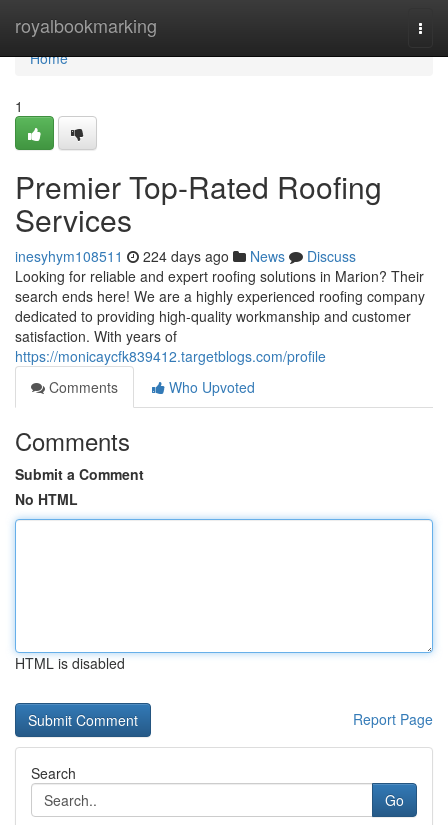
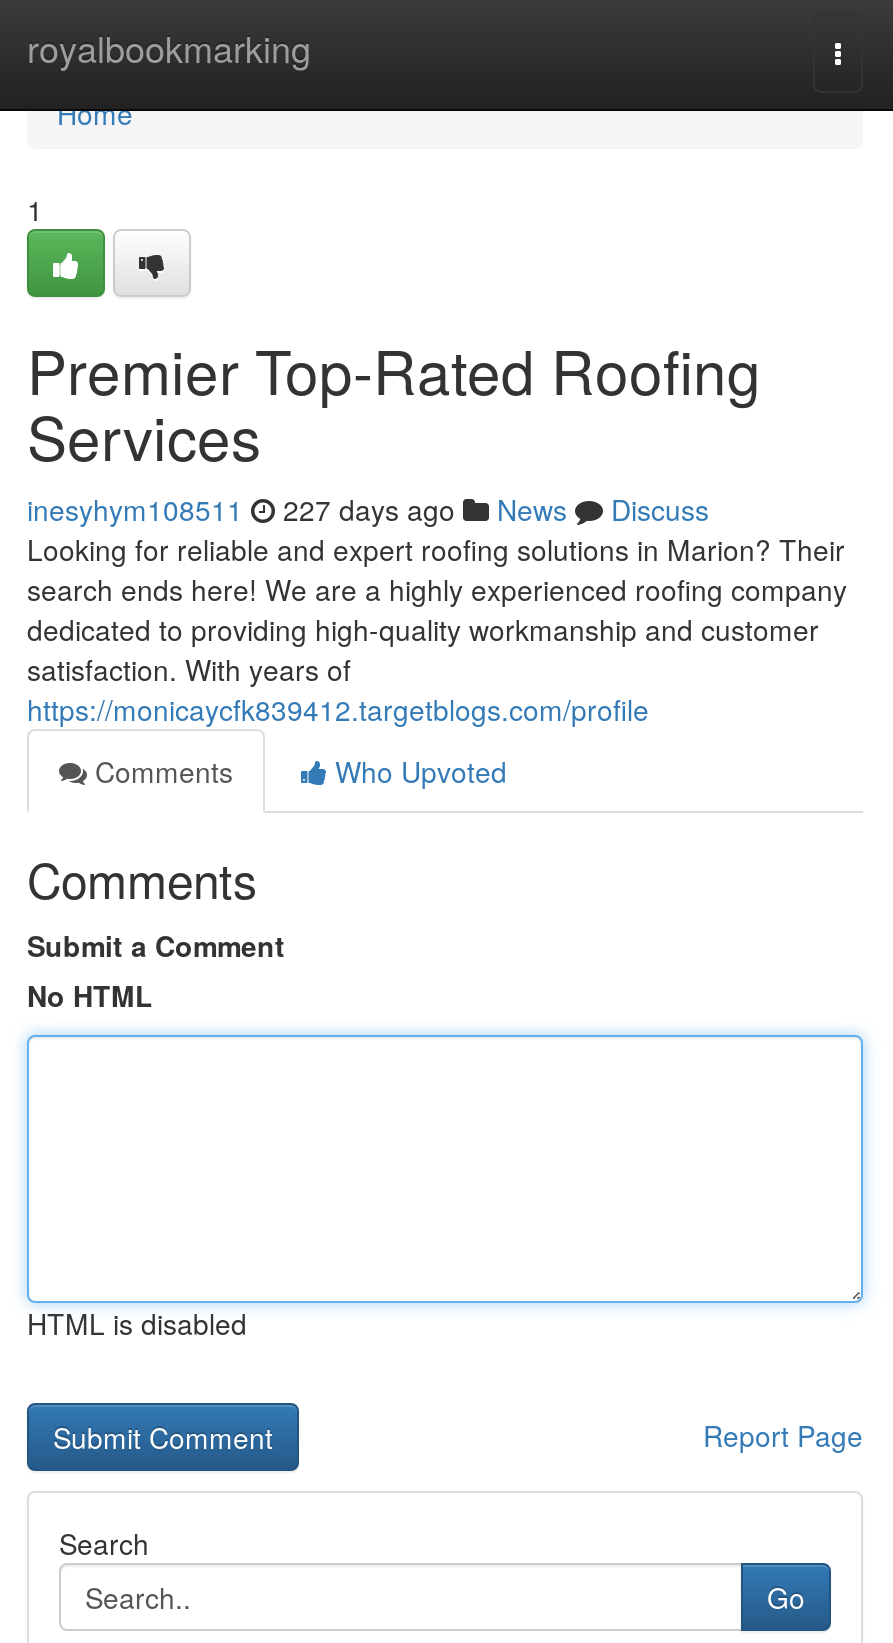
[15,246,356,266] inesyhym108511 224 days ago News Discuss -> [27,489,709,529] inesyhym108511 227 days ago News Discuss

